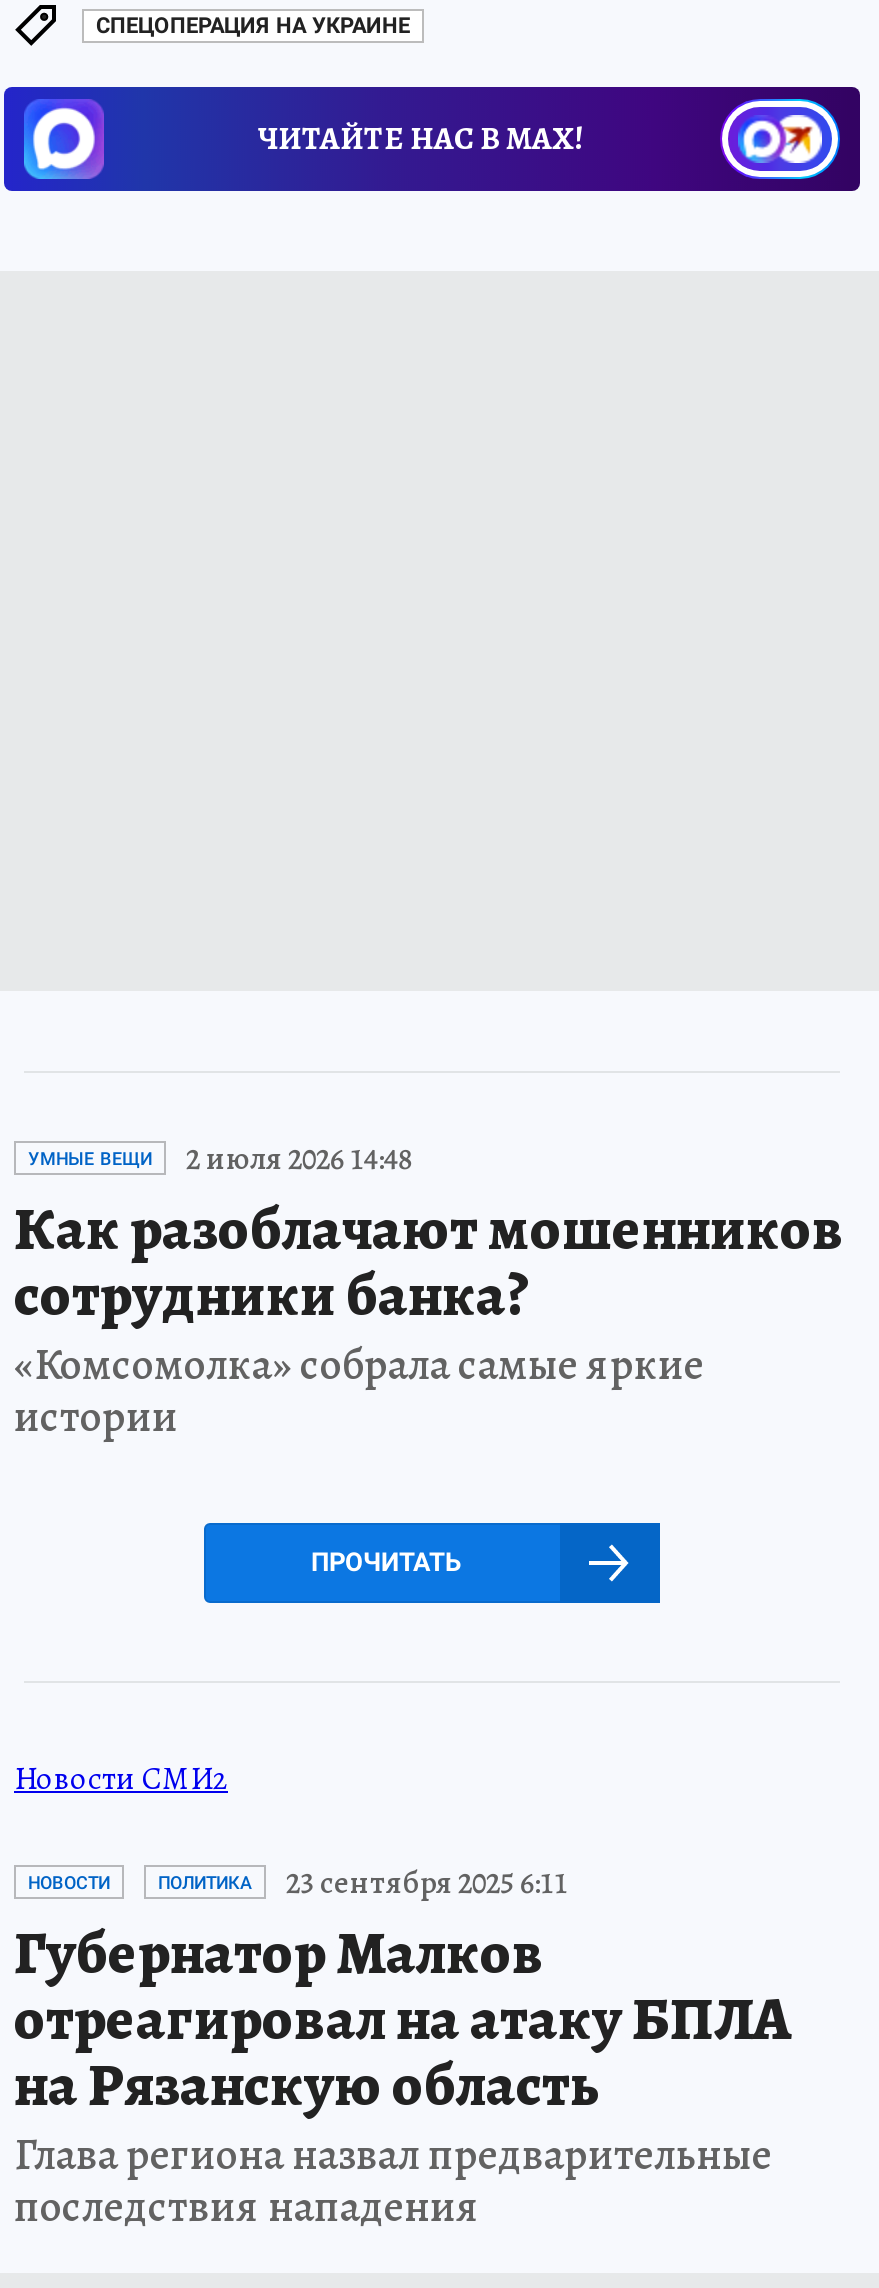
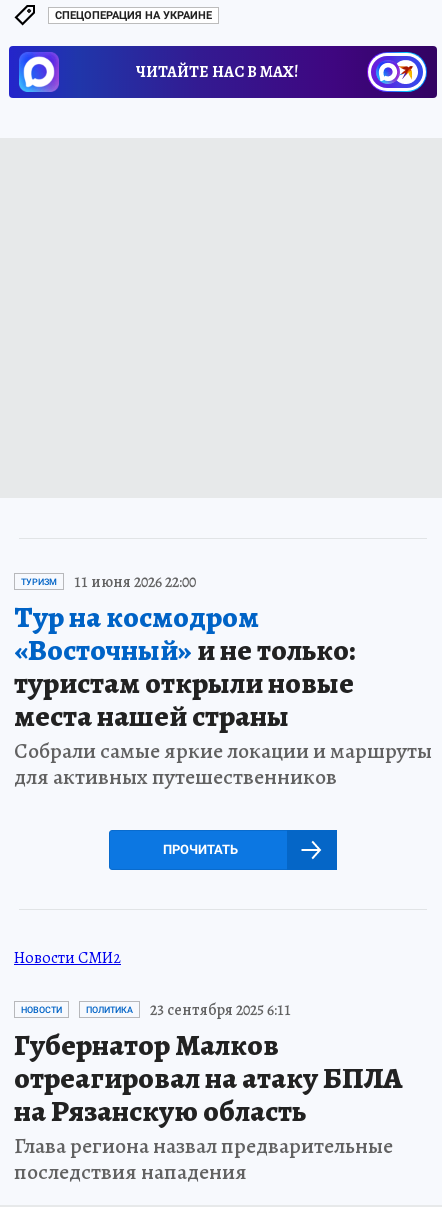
[14,1136,844,1446] УМНЫЕ ВЕЩИ | 2 июля 2026 14:48 | Как разоблачают мошенников | сотрудники банка? | «Комсомолка» собрала самые яркие | истории -> [14,571,432,792] ТУРИЗМ | 11 июня 2026 22:00 | Тур на космодром | «Восточный»и не только: | туристам открыли новые | места нашей страны | Собрали самые яркие локации и маршруты | для активных путешественников

